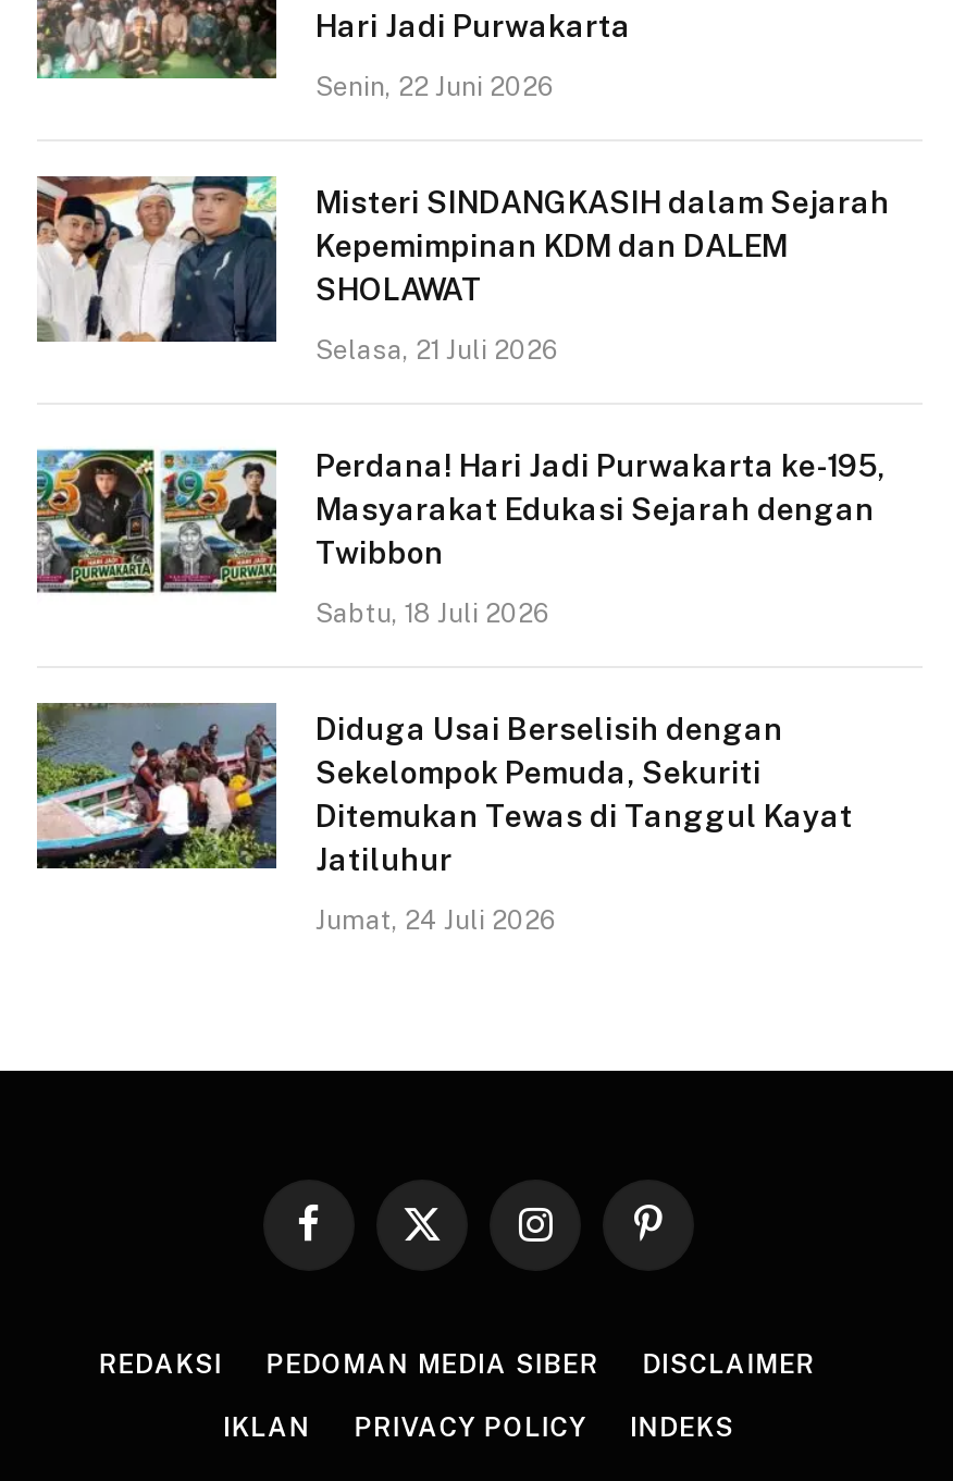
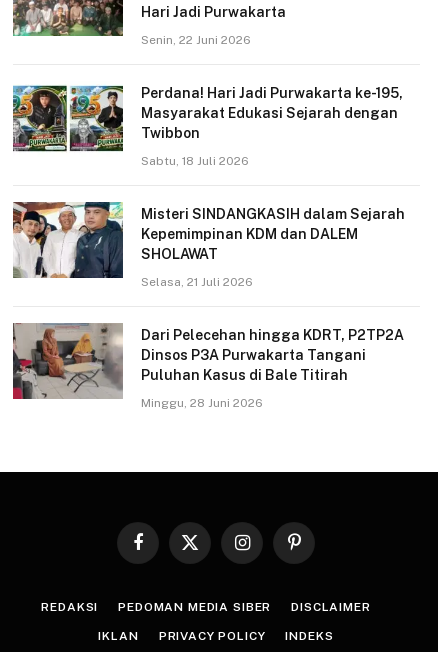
moved [37,174,890,365] -> [13,202,405,288]: [image] | Misteri SINDANGKASIH dalam Sejarah | Kepemimpinan KDM dan DALEM | SHOLAWAT | Selasa, 21 Juli 2026
moved [33,444,886,628] -> [11,83,403,167]: [image] | Perdana! Hari Jadi Purwakarta ke-195, | Masyarakat Edukasi Sejarah dengan | Twibbon | Sabtu, 18 Juli 2026
[37,703,853,935] [image] | Diduga Usai Berselisih dengan | Sekelompok Pemuda, Sekuriti | Ditemukan Tewas di Tanggul Kayat | Jatiluhur | Jumat, 24 Juli 2026 -> [12,322,404,409] [image] | Dari Pelecehan hingga KDRT, P2TP2A | Dinsos P3A Purwakarta Tangani | Puluhan Kasus di Bale Titirah | Minggu, 28 Juni 2026

